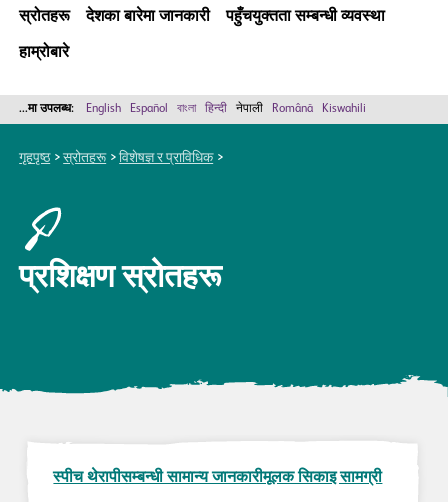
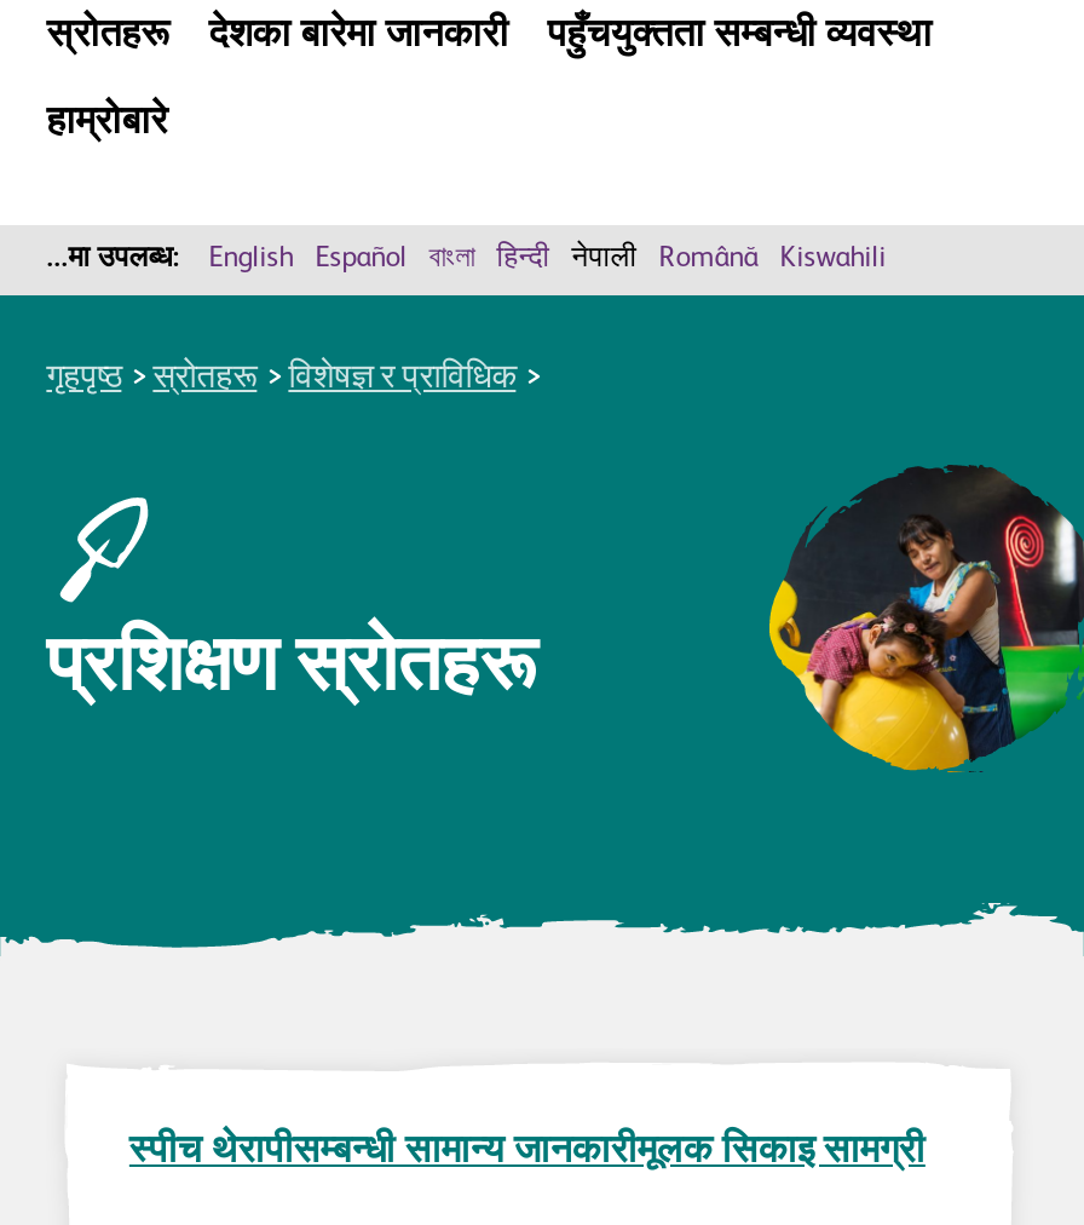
none -> [767,465,1077,772] [image]

